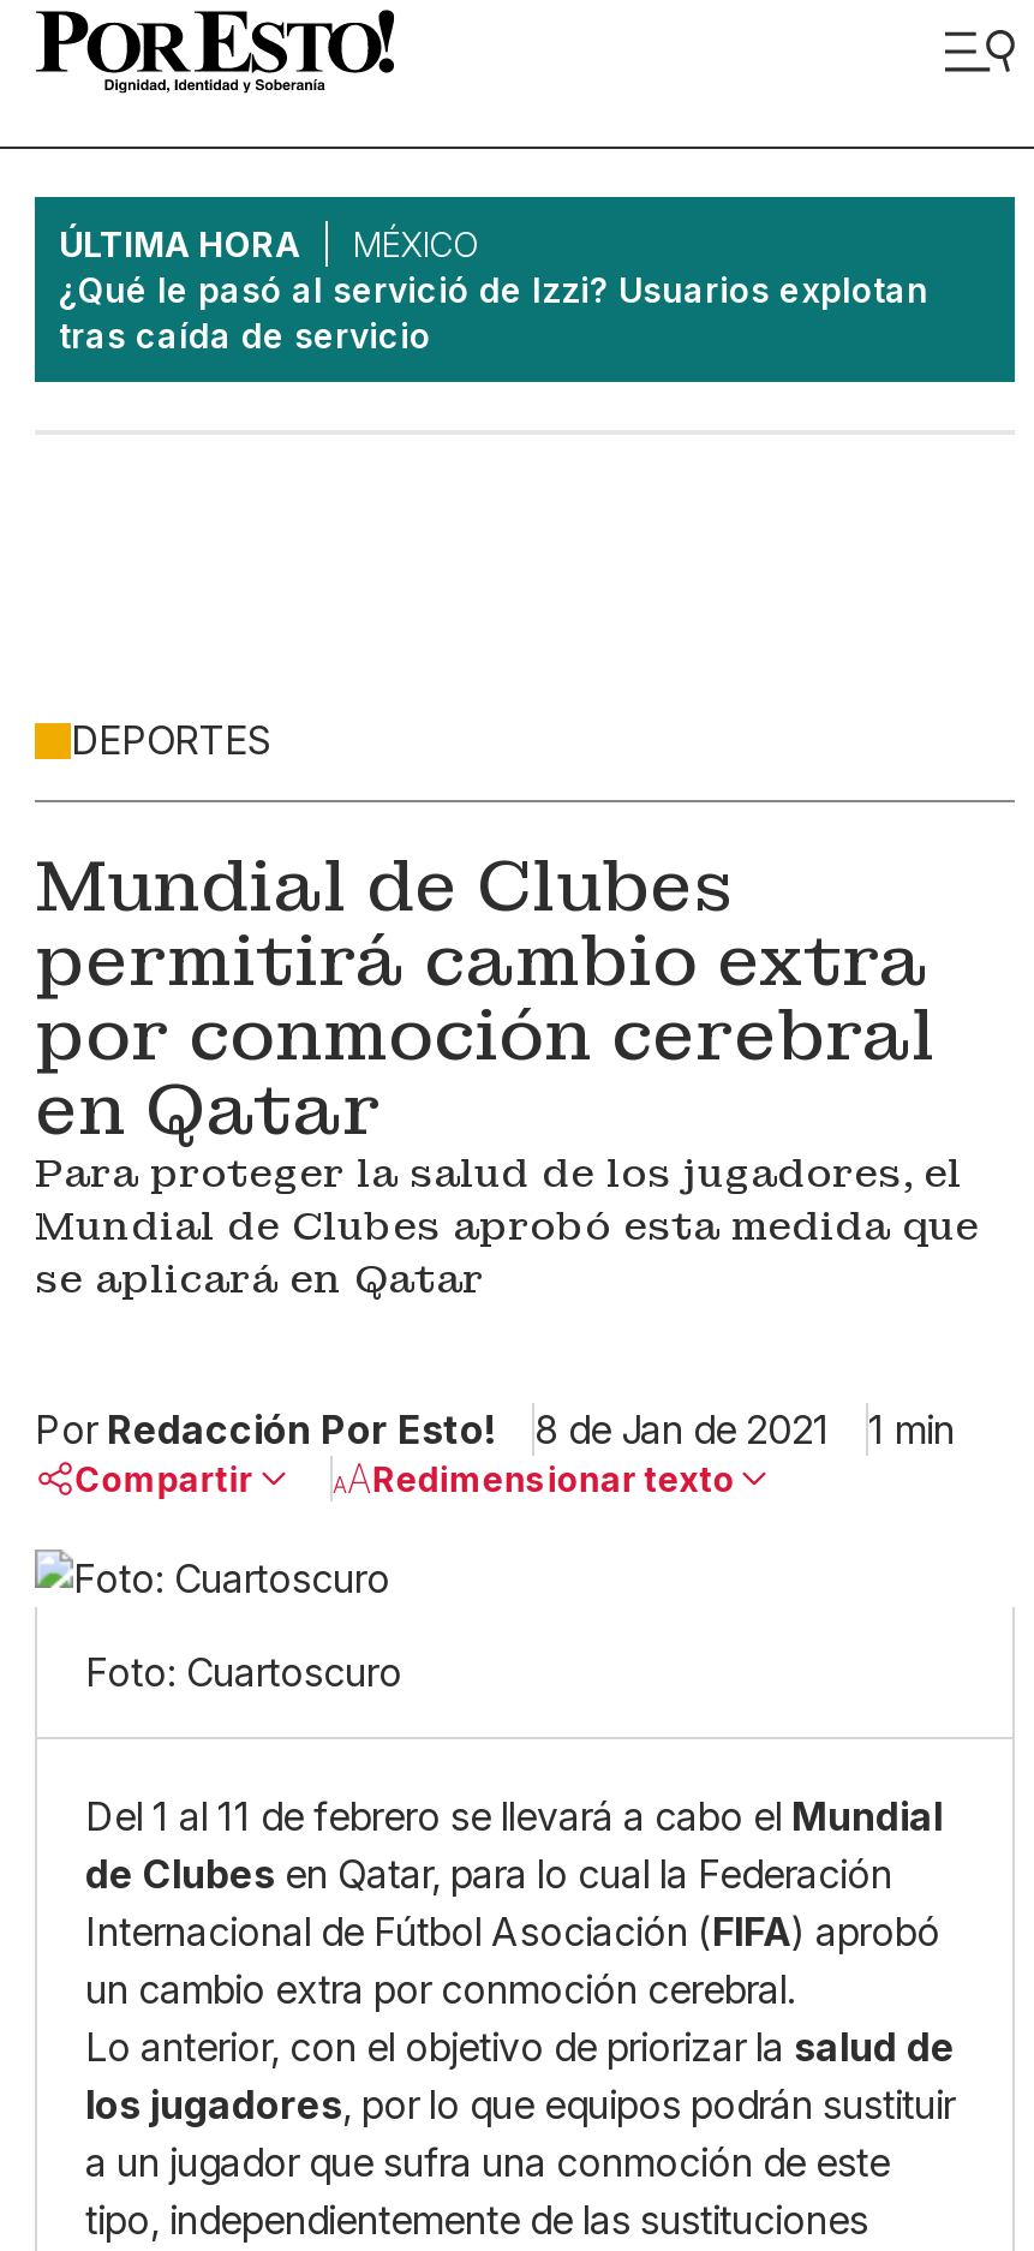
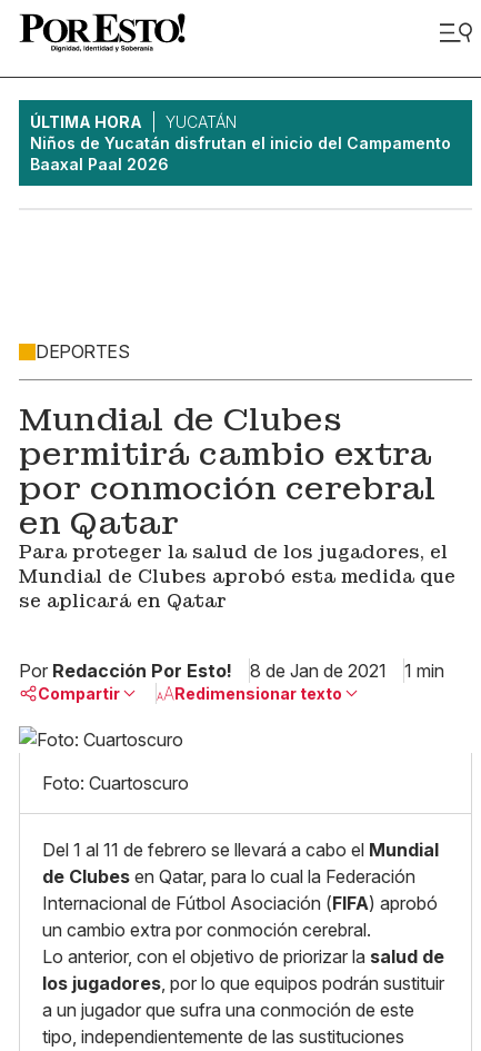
[59,223,928,356] MÉXICO | ¿Qué le pasó al servició de Izzi? Usuarios explotan | tras caída de servicio -> [30,112,451,173] YUCATÁN | Niños de Yucatán disfrutan el inicio del Campamento | Baaxal Paal 2026

